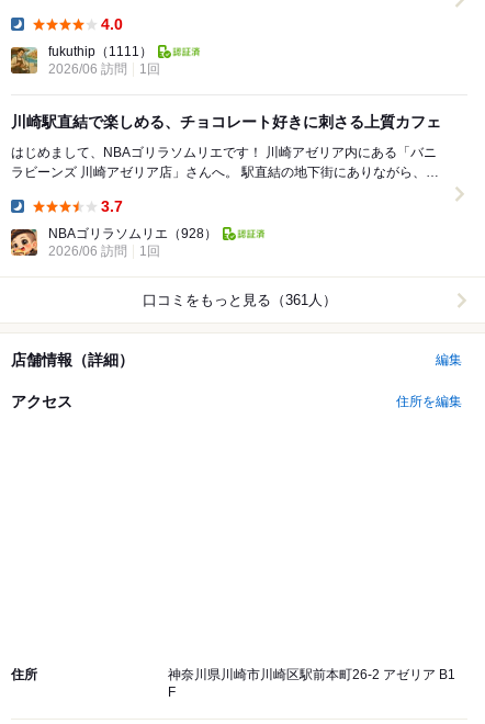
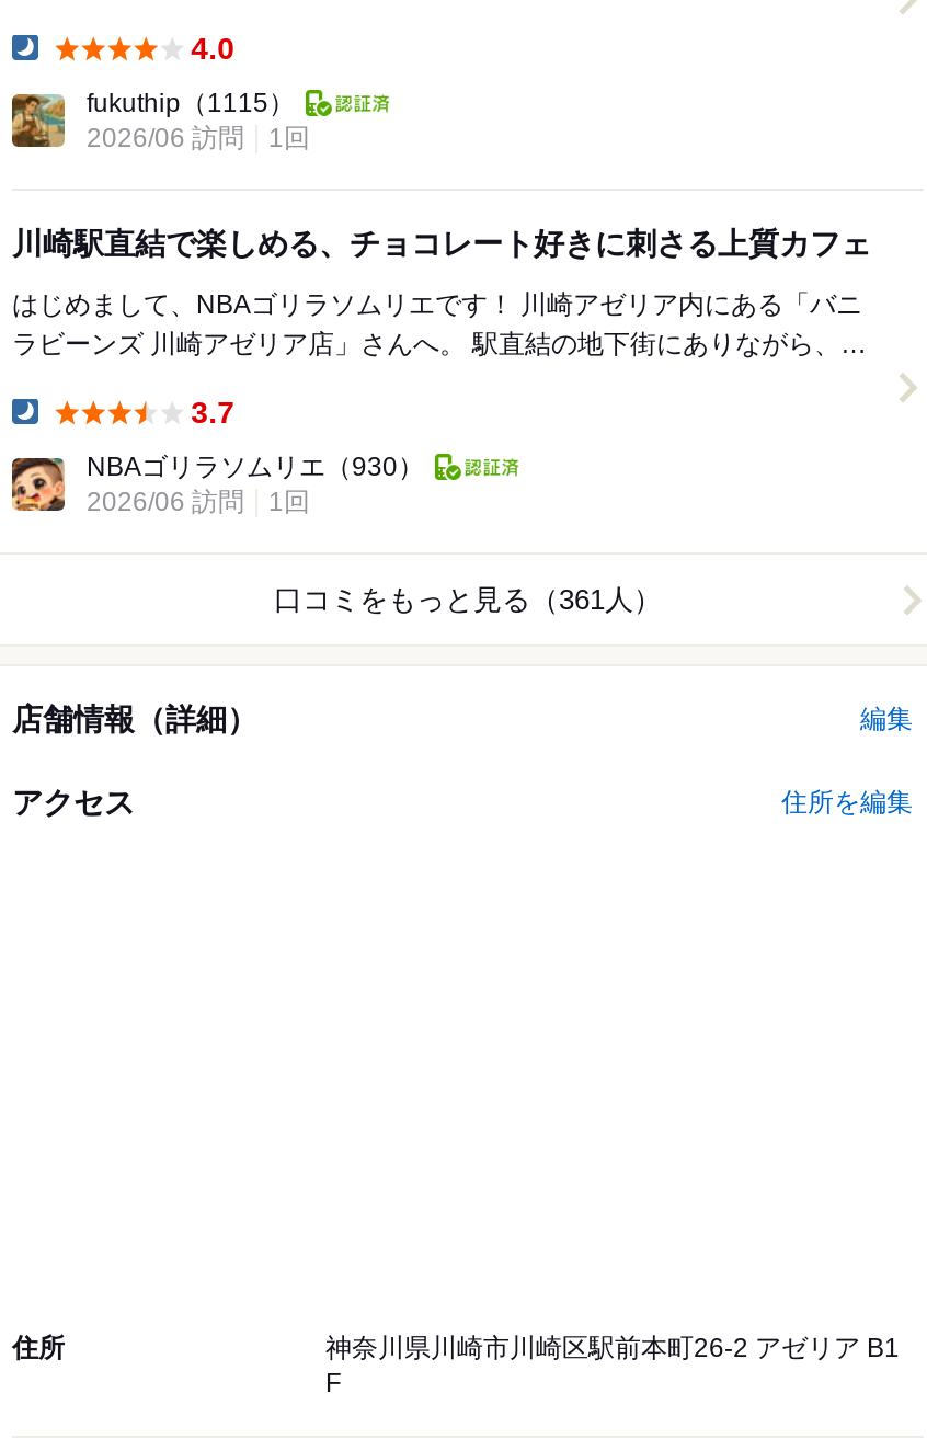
[48,44,153,59] fukuthip（1111） -> [87,88,295,119] fukuthip（1115）
[48,226,217,242] NBAゴリラソムリエ（928） -> [87,452,424,483] NBAゴリラソムリエ（930）

